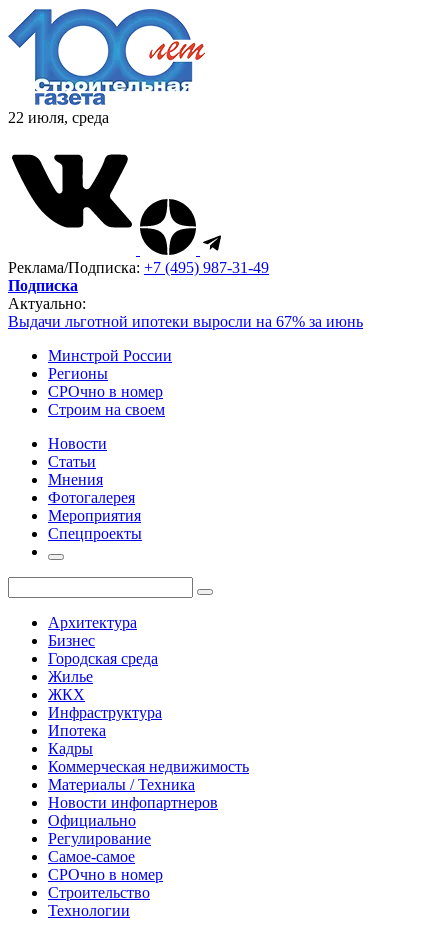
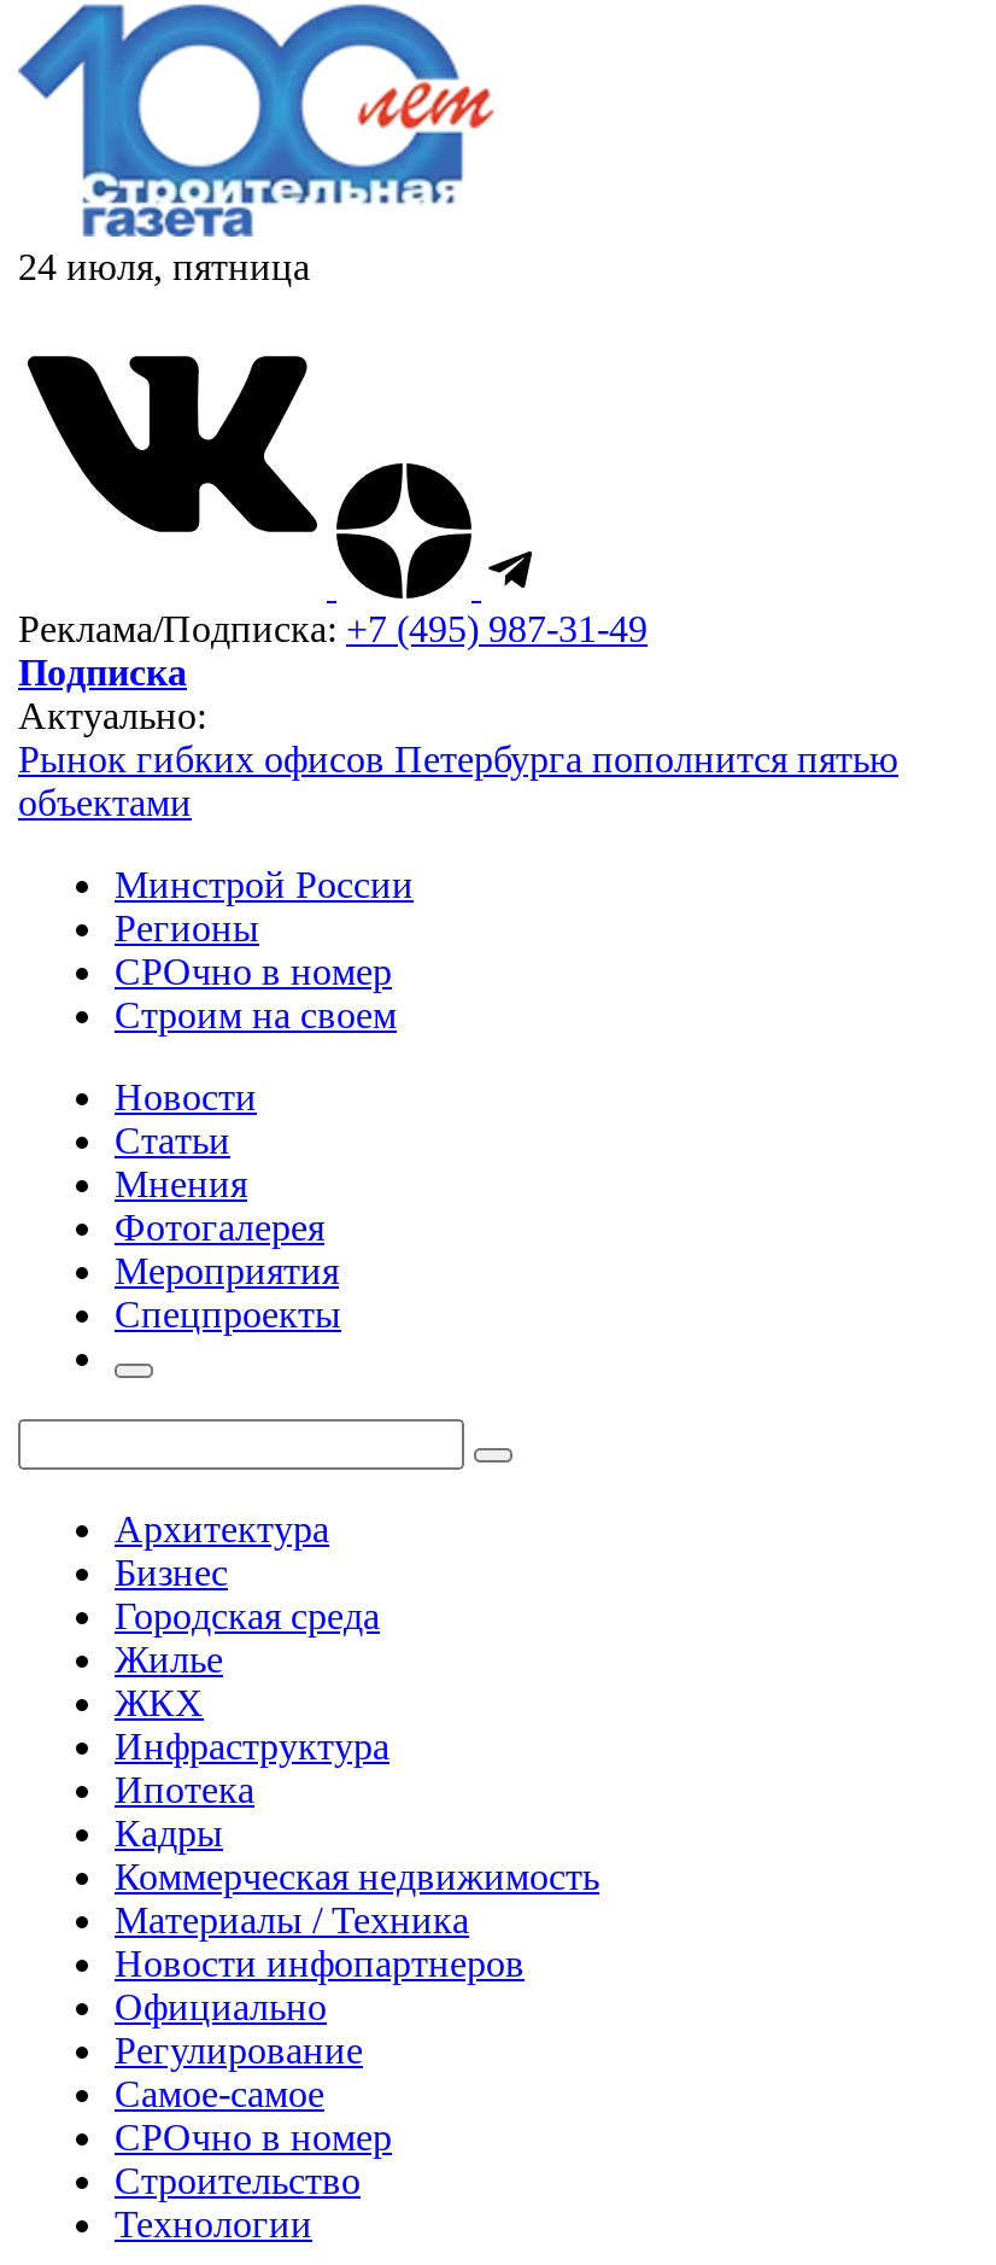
[8,109,109,126] 22 июля, среда -> [18,246,310,287] 24 июля, пятница
[8,313,363,330] Выдачи льготной ипотеки выросли на 67% за июнь -> [18,739,898,823] Рынок гибких офисов Петербурга пополнится пятью | объектами

